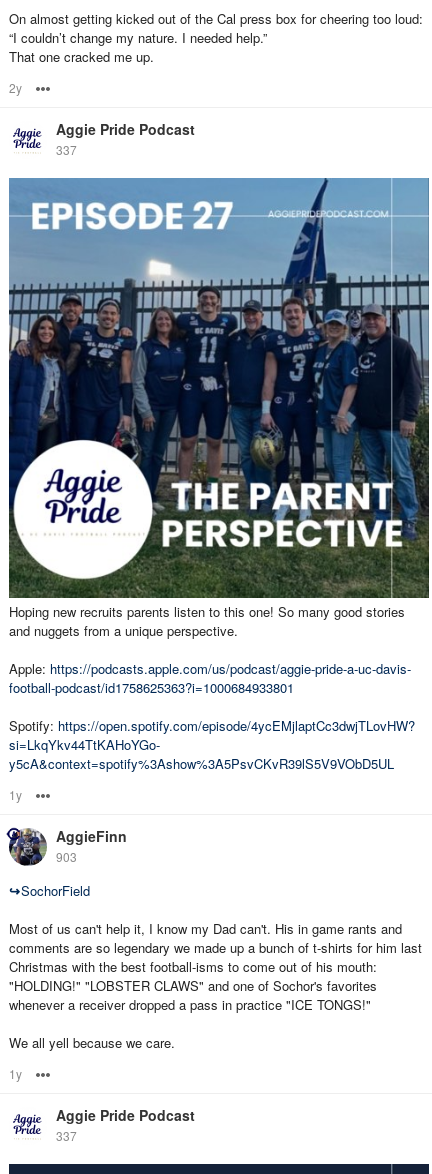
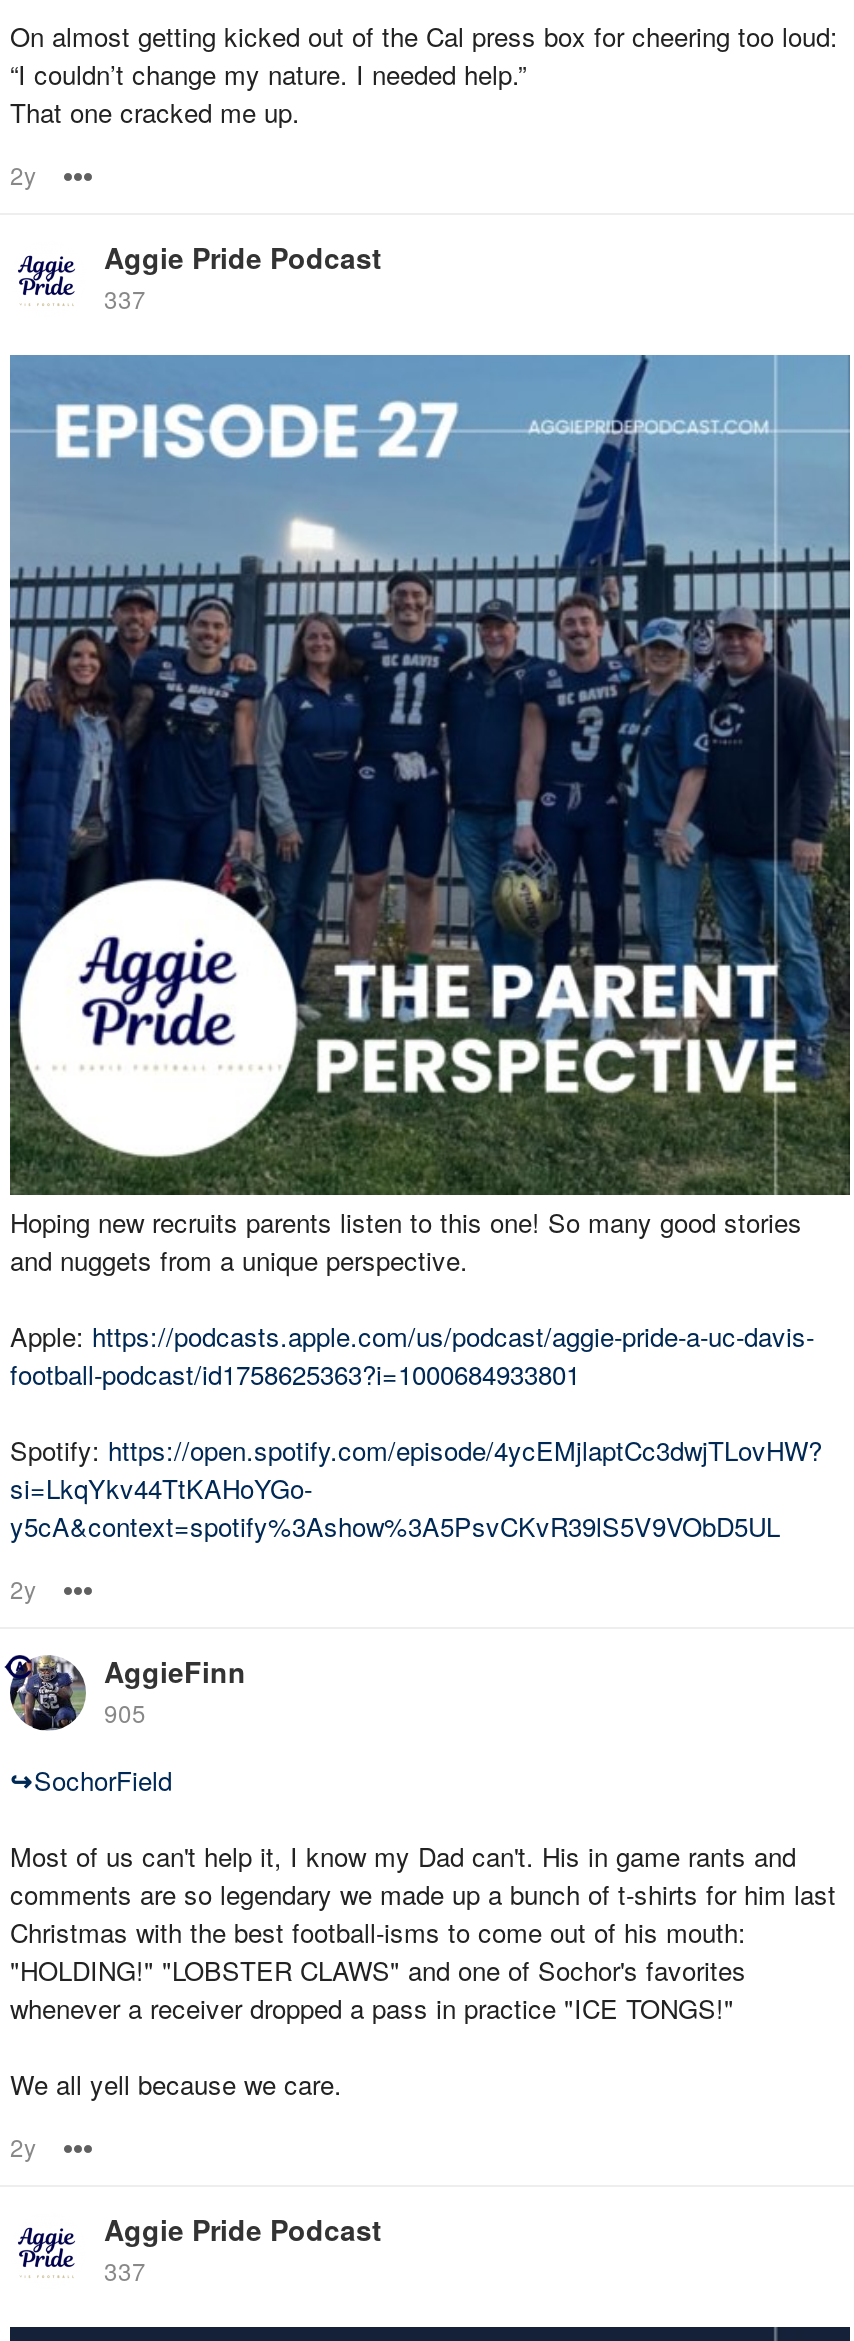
[9,786,22,803] 1y -> [10,1571,36,1605] 2y
[56,848,77,865] 903 -> [104,1695,146,1729] 905
[9,1065,22,1082] 1y -> [10,2129,36,2163] 2y

